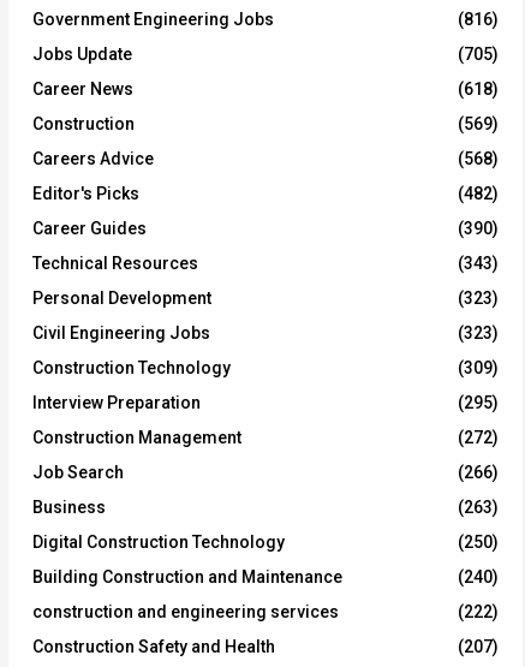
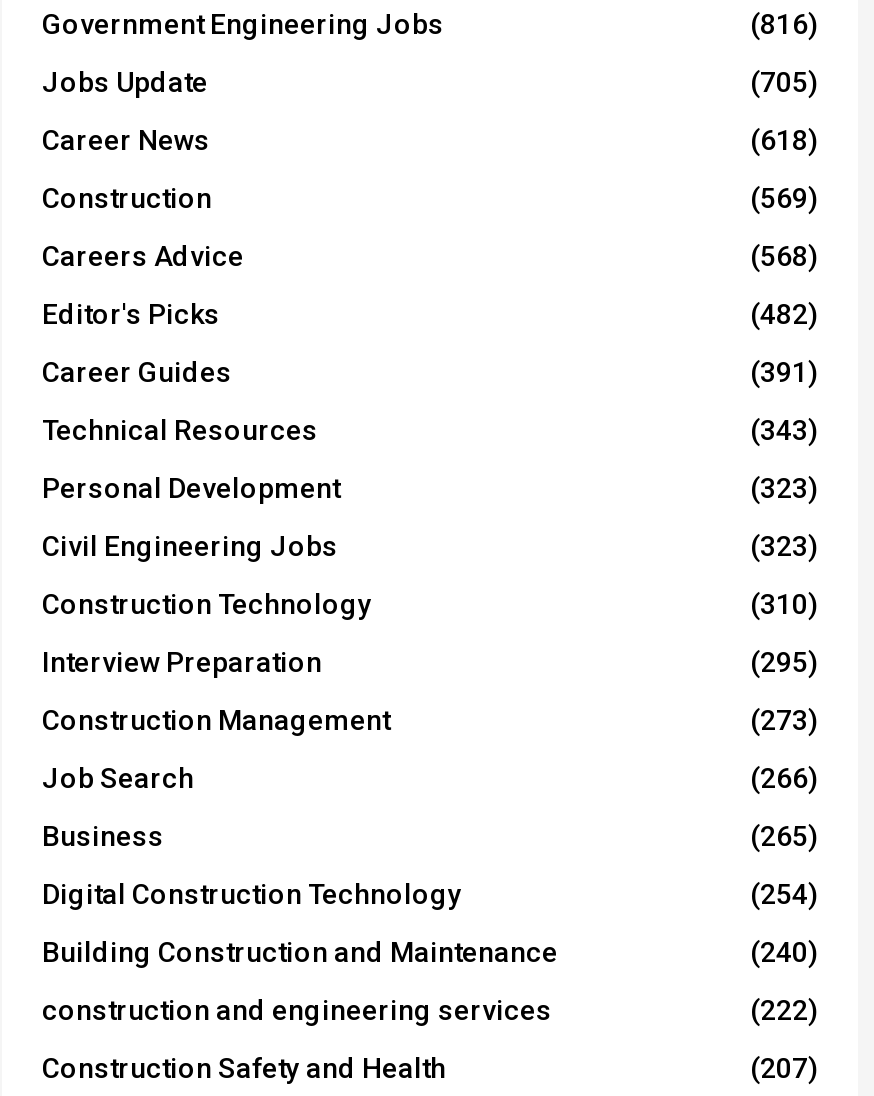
[458,219,499,238] (390) -> [750,357,818,389] (391)
[458,358,499,378] (309) -> [750,589,818,621] (310)
[458,428,499,447] (272) -> [750,705,818,737] (273)
[458,498,499,517] (263) -> [750,821,818,853] (265)
[458,533,499,552] (250) -> [750,879,818,911] (254)

